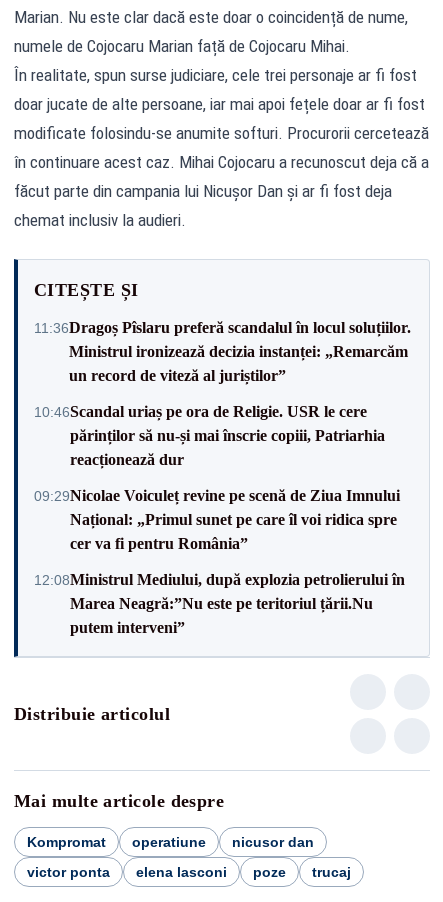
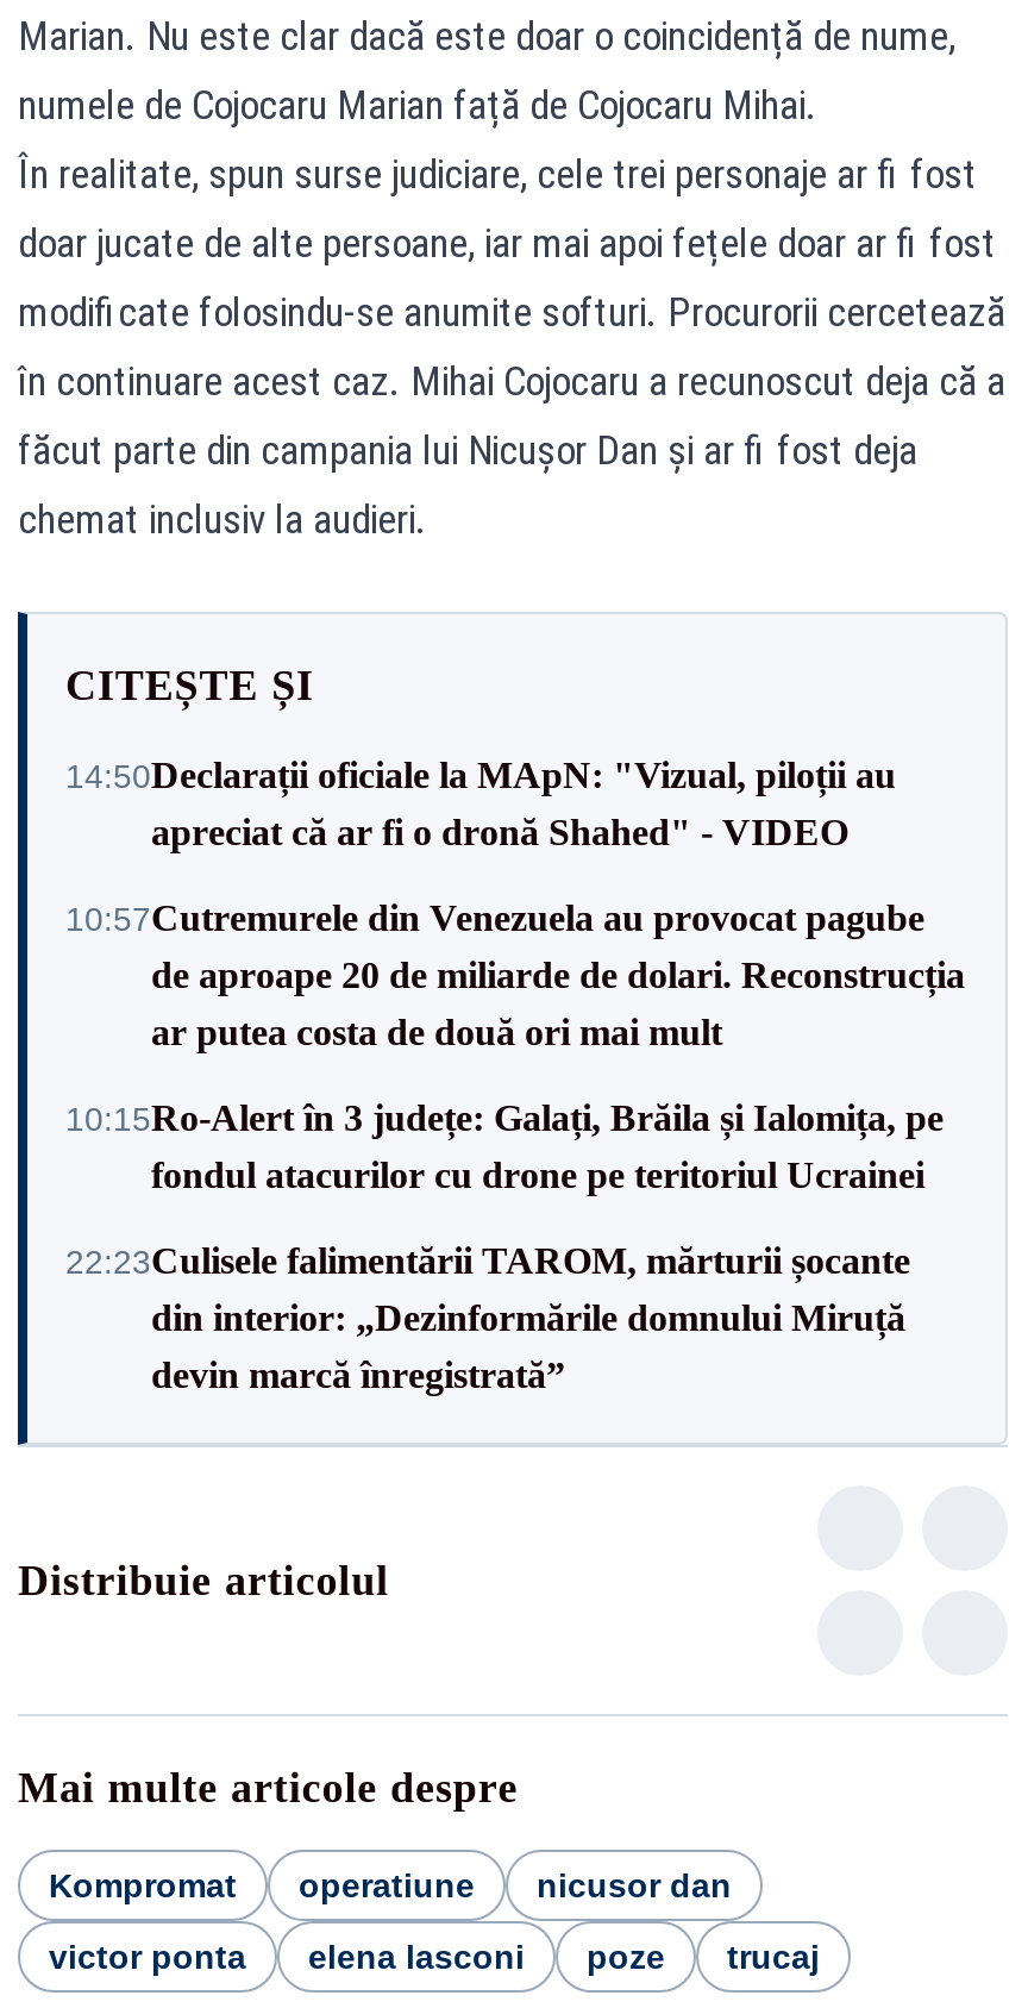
[34,318,411,383] 11:36Dragoș Pîslaru preferă scandalul în locul soluțiilor. | Ministrul ironizează decizia instanței: „Remarcăm | un record de viteză al juriștilor” -> [65,753,896,851] 14:50Declarații oficiale la MApN: "Vizual, piloții au | apreciat că ar fi o dronă Shahed" - VIDEO
[34,402,385,467] 10:46Scandal uriaș pe ora de Religie. USR le cere | părinților să nu-și mai înscrie copiii, Patriarhia | reacționează dur -> [65,896,965,1051] 10:57Cutremurele din Venezuela au provocat pagube | de aproape 20 de miliarde de dolari. Reconstrucția | ar putea costa de două ori mai mult
[34,486,400,551] 09:29Nicolae Voiculeț revine pe scenă de Ziua Imnului | Național: „Primul sunet pe care îl voi ridica spre | cer va fi pentru România” -> [65,1096,944,1194] 10:15Ro‑Alert în 3 județe: Galați, Brăila și Ialomița, pe | fondul atacurilor cu drone pe teritoriul Ucrainei
[34,570,405,635] 12:08Ministrul Mediului, după explozia petrolierului în | Marea Neagră:”Nu este pe teritoriul țării.Nu | putem interveni” -> [65,1239,910,1394] 22:23Culisele falimentării TAROM, mărturii șocante | din interior: „Dezinformările domnului Miruță | devin marcă înregistrată”

